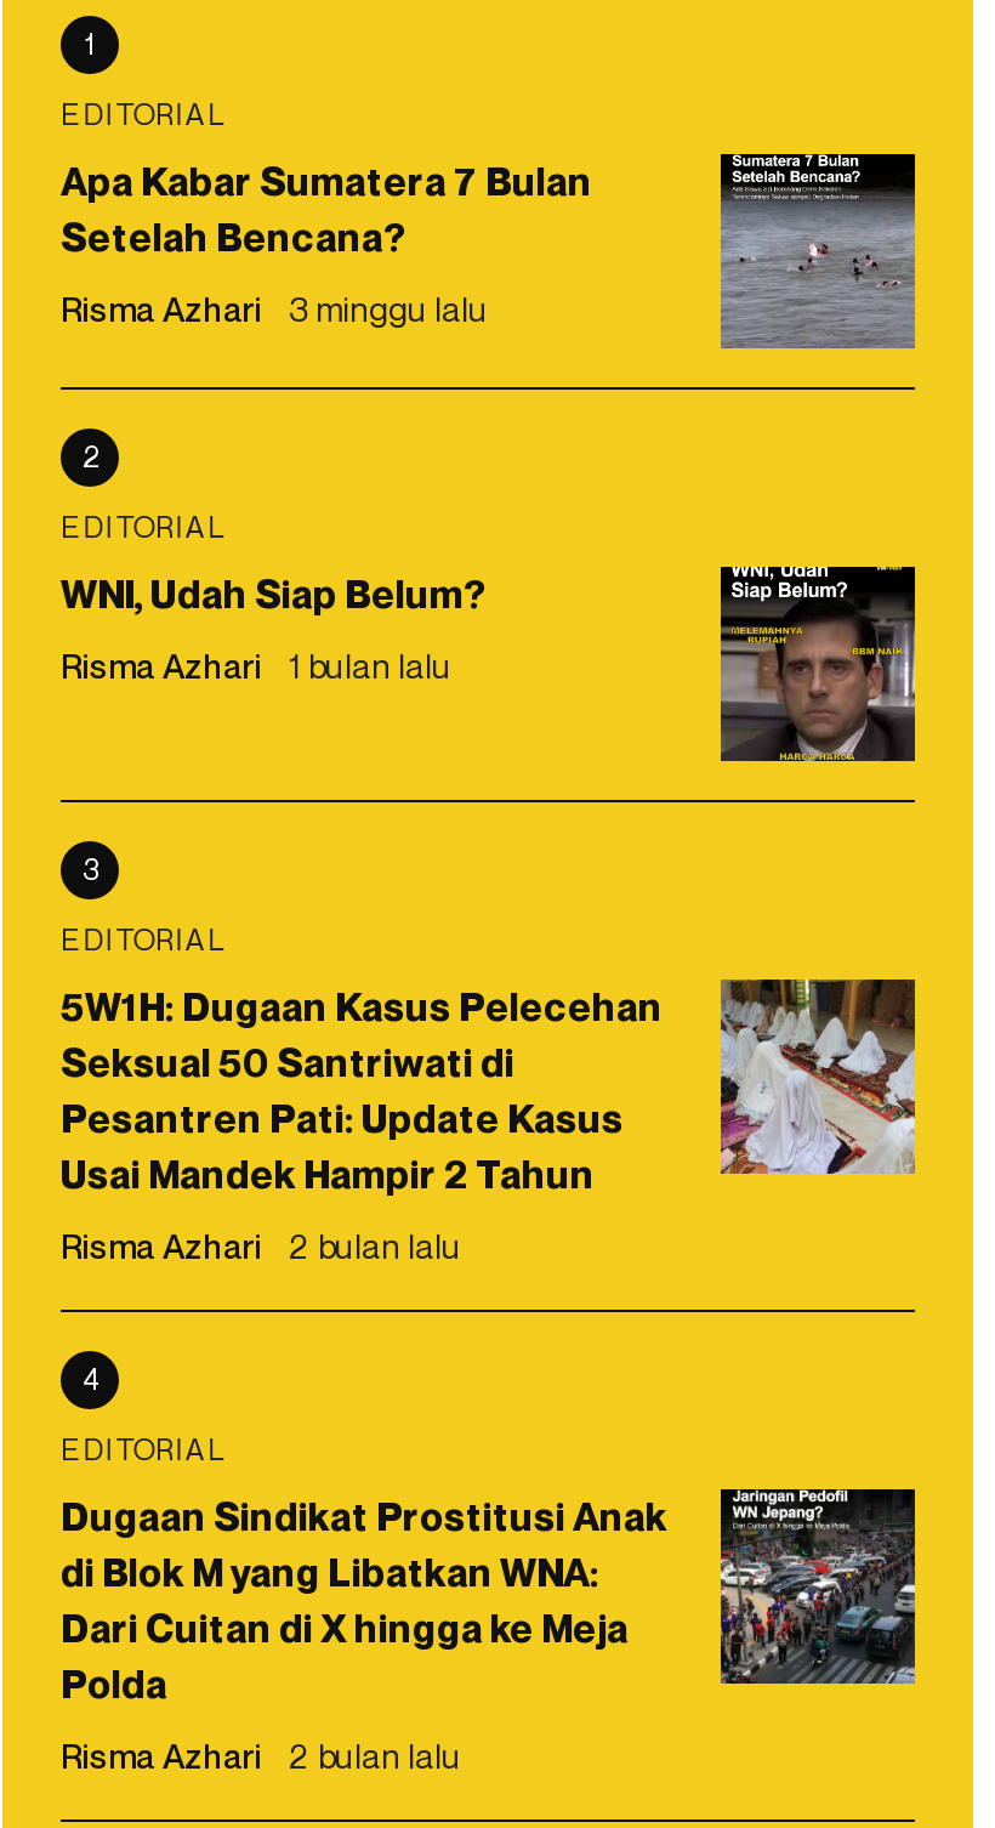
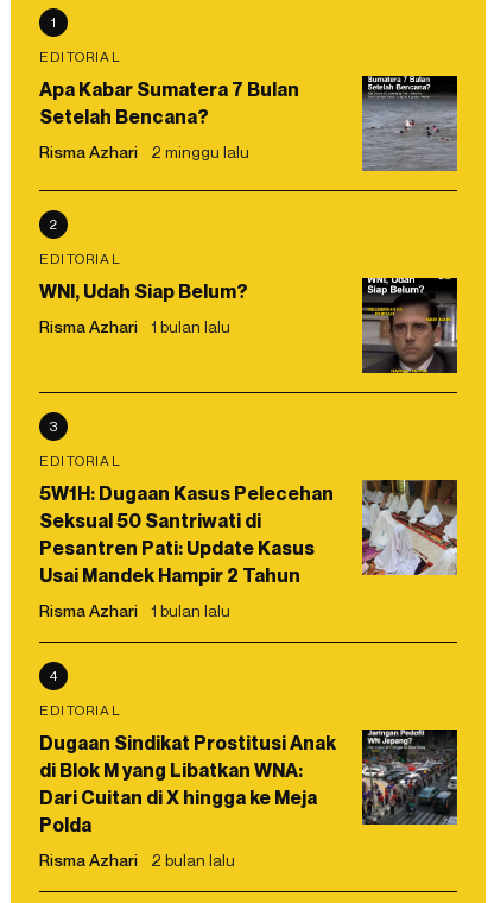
[61,288,488,330] Risma Azhari 3 minggu lalu -> [39,142,249,162] Risma Azhari 2 minggu lalu
[61,1225,461,1267] Risma Azhari 2 bulan lalu -> [39,600,230,621] Risma Azhari 1 bulan lalu

